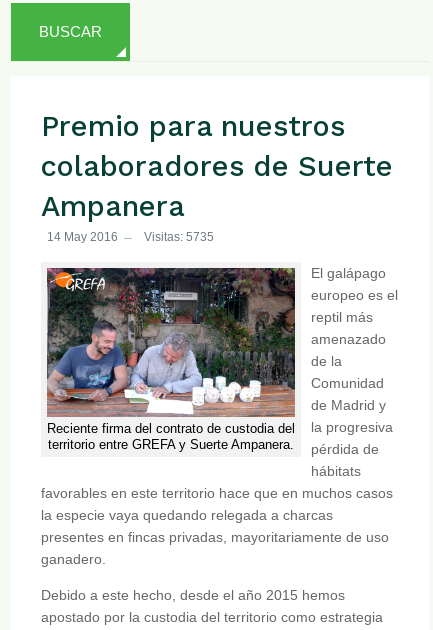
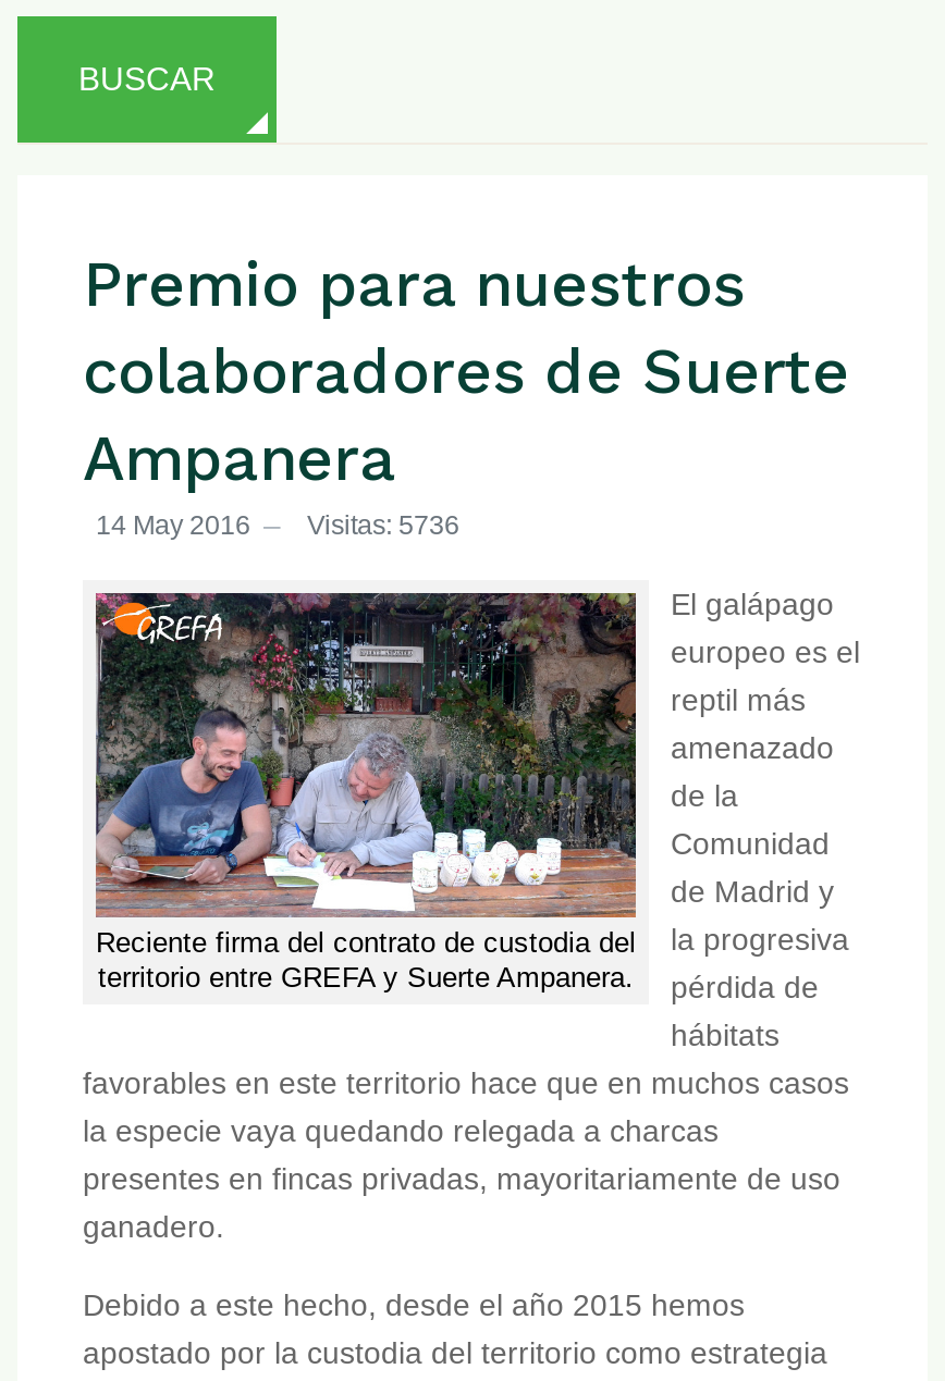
[47,230,214,244] 14 May 2016 Visitas: 5735 -> [96,510,459,541] 14 May 2016 Visitas: 5736

